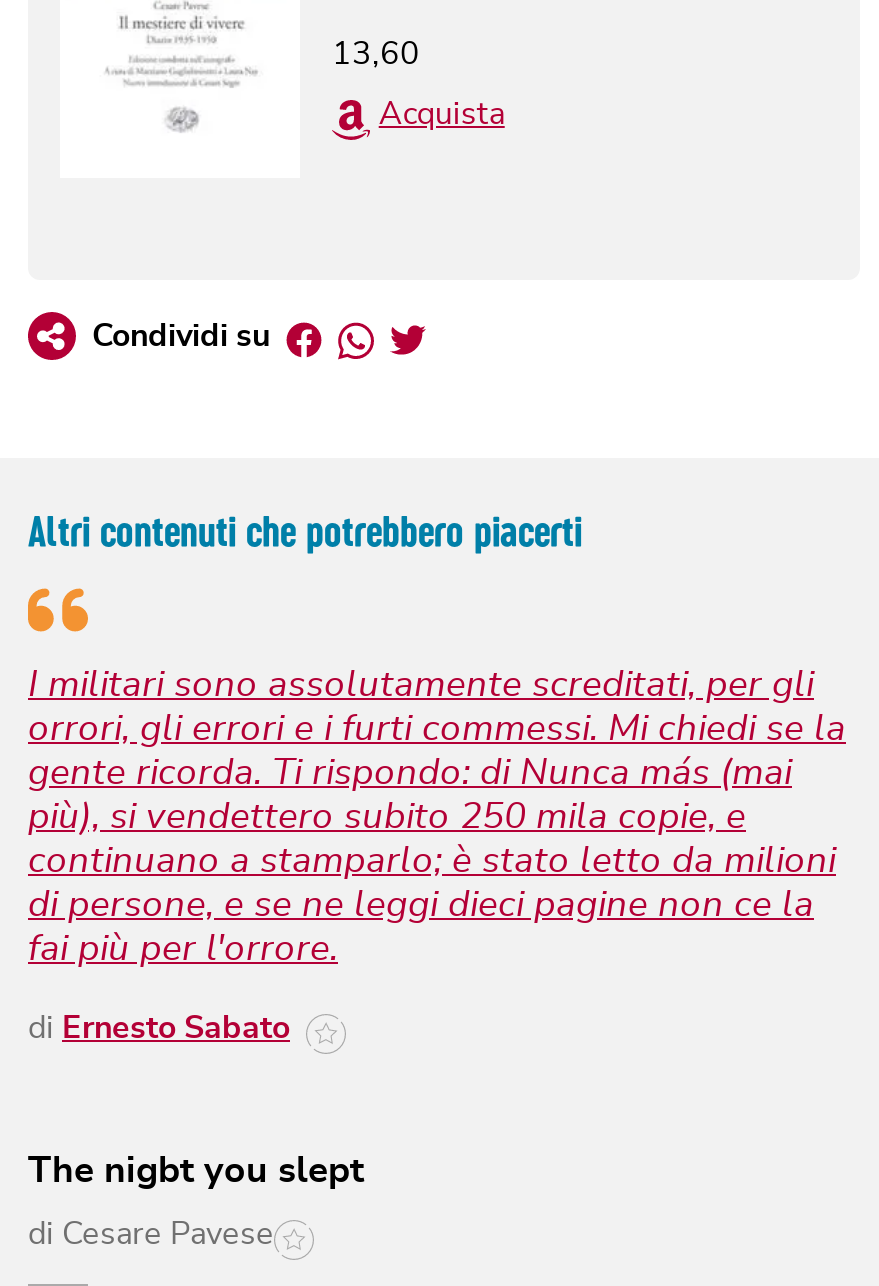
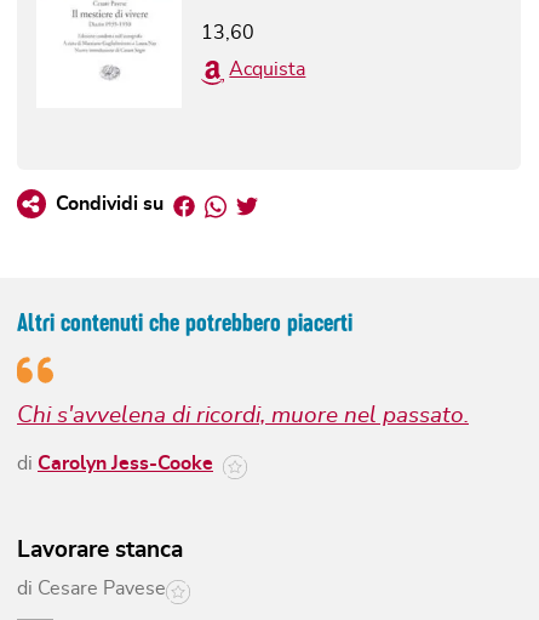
[28,665,846,967] I militari sono assolutamente screditati, per gli | orrori, gli errori e i furti commessi. Mi chiedi se la | gente ricorda. Ti rispondo: di Nunca más (mai | più), si vendettero subito 250 mila copie, e | continuano a stamparlo; è stato letto da milioni | di persone, e se ne leggi dieci pagine non ce la | fai più per l'orrore. -> [17,404,469,427] Chi s'avvelena di ricordi, muore nel passato.
[28,1011,290,1043] di Ernesto Sabato -> [17,453,213,473] di Carolyn Jess-Cooke
[28,1151,364,1189] The nigbt you slept -> [17,538,183,561] Lavorare stanca

